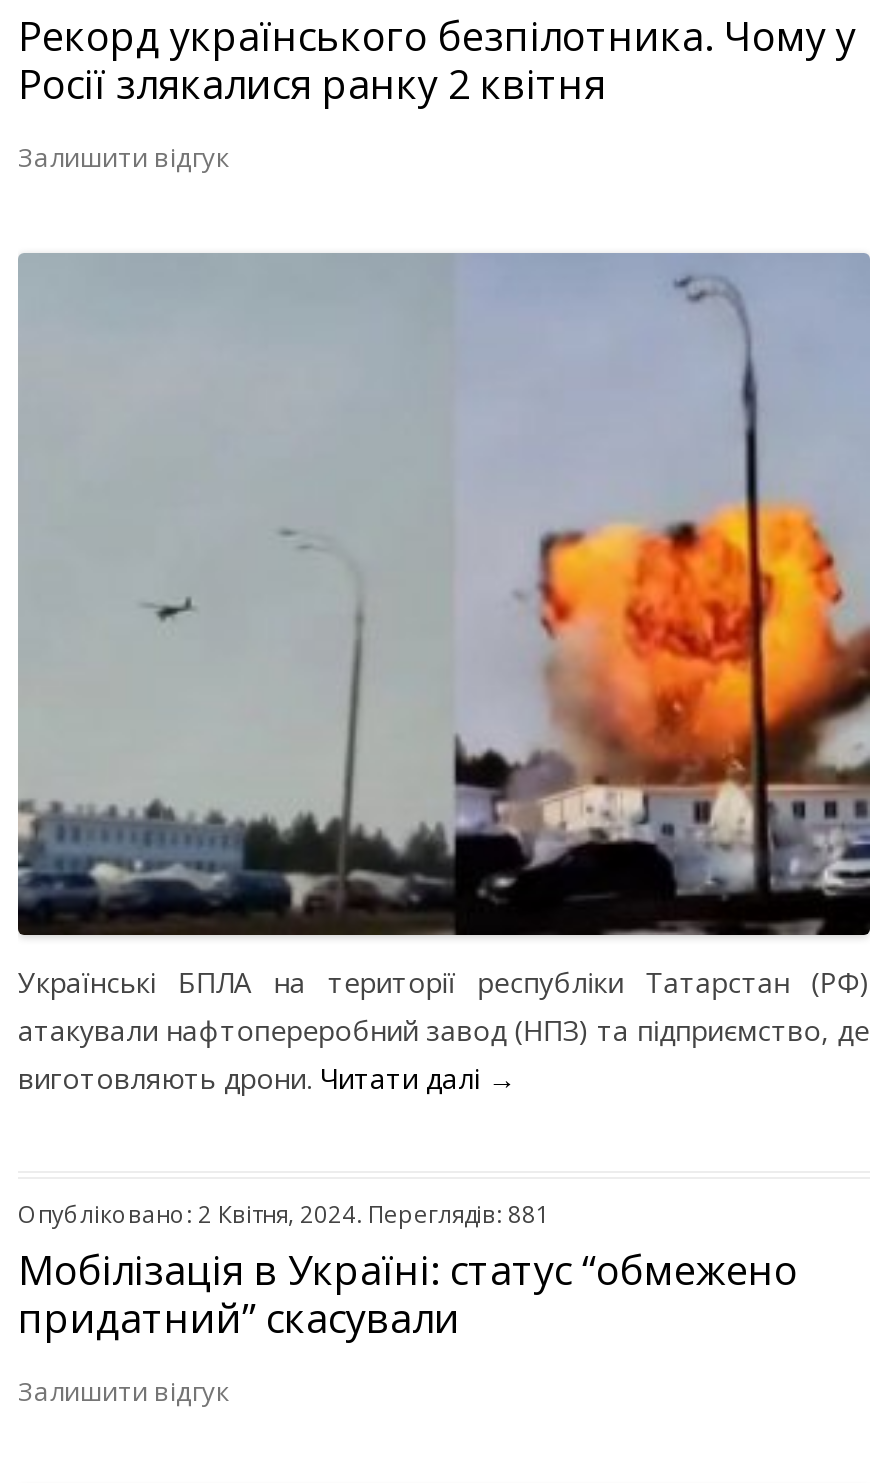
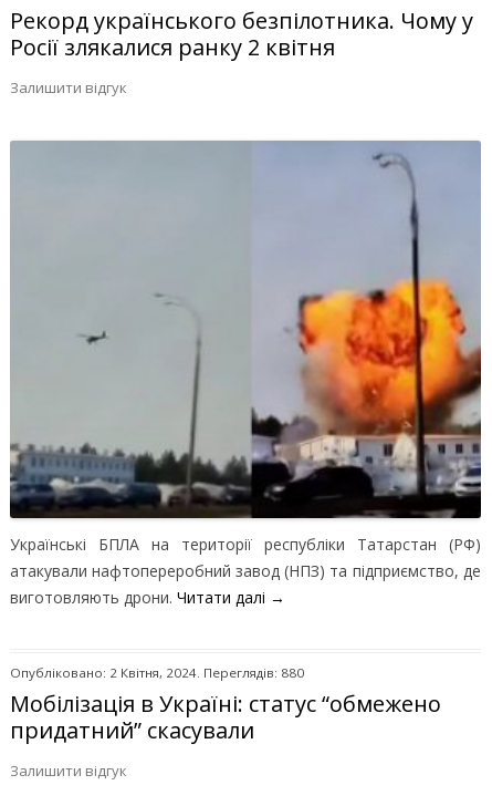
[18,1198,550,1228] Опубліковано: 2 Квітня, 2024. Переглядів: 881 -> [10,664,304,680] Опубліковано: 2 Квітня, 2024. Переглядів: 880

